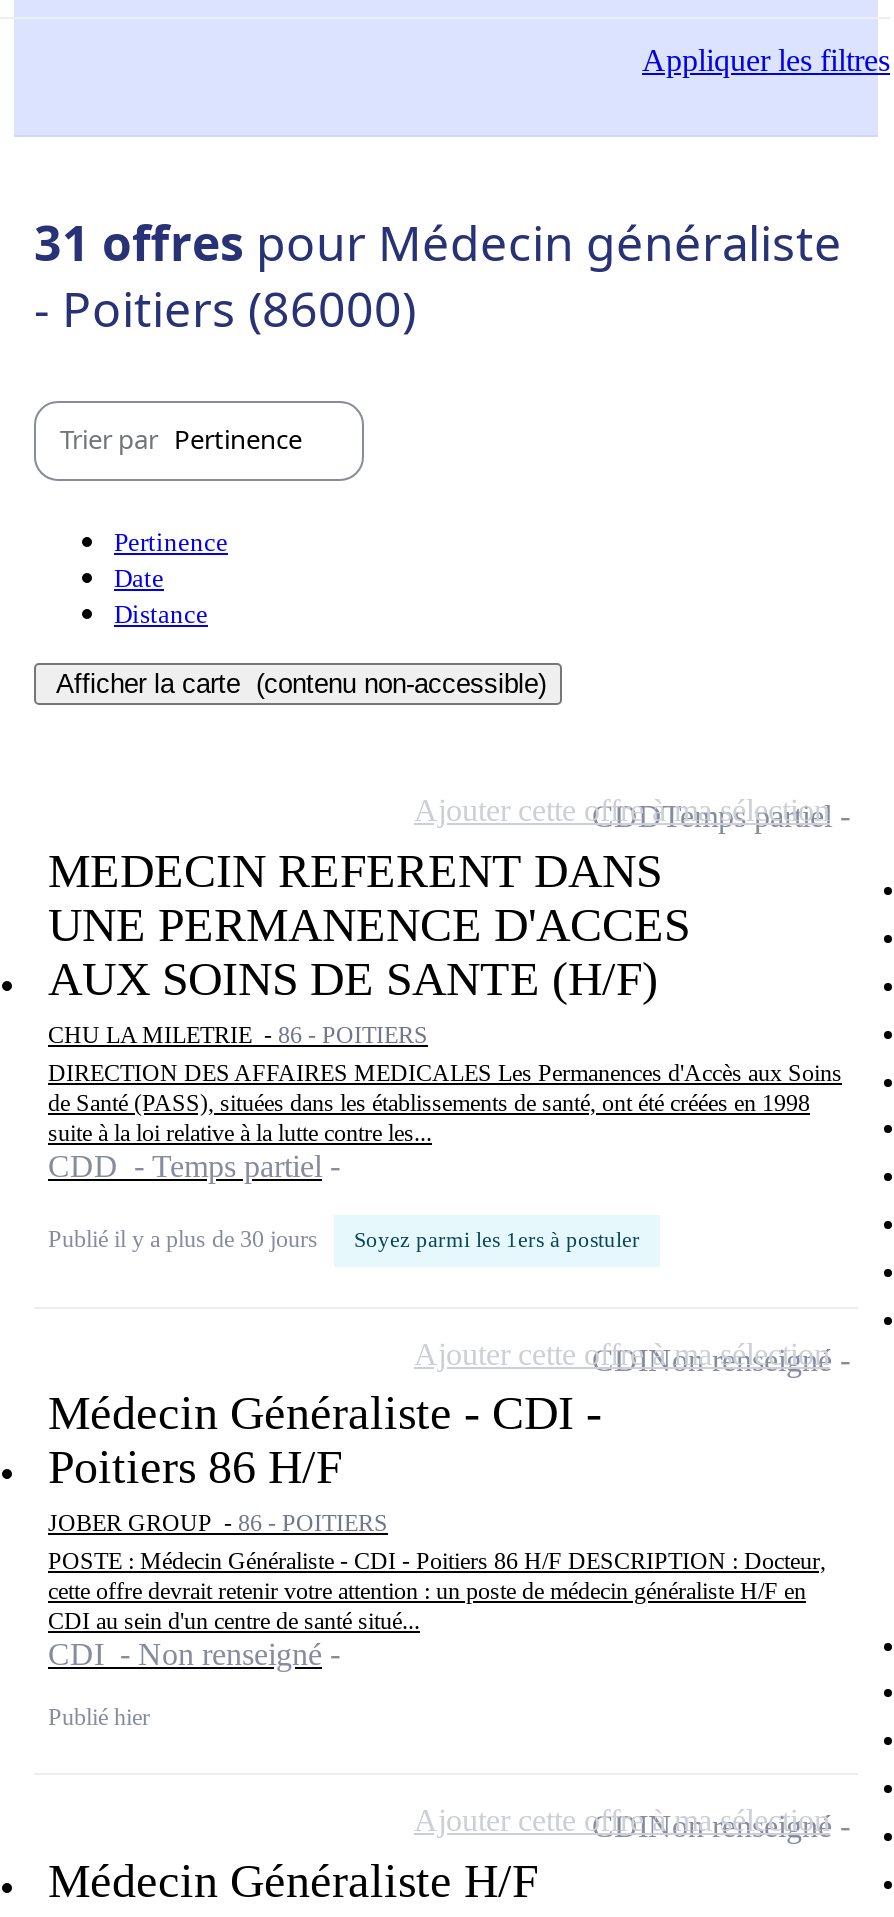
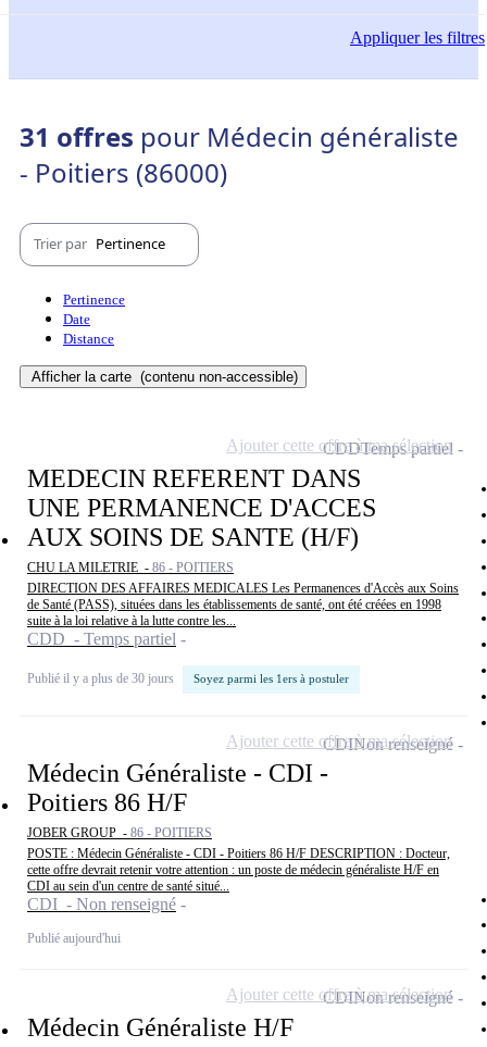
[48,1704,150,1732] Publié hier -> [27,931,121,946] Publié aujourd'hui

